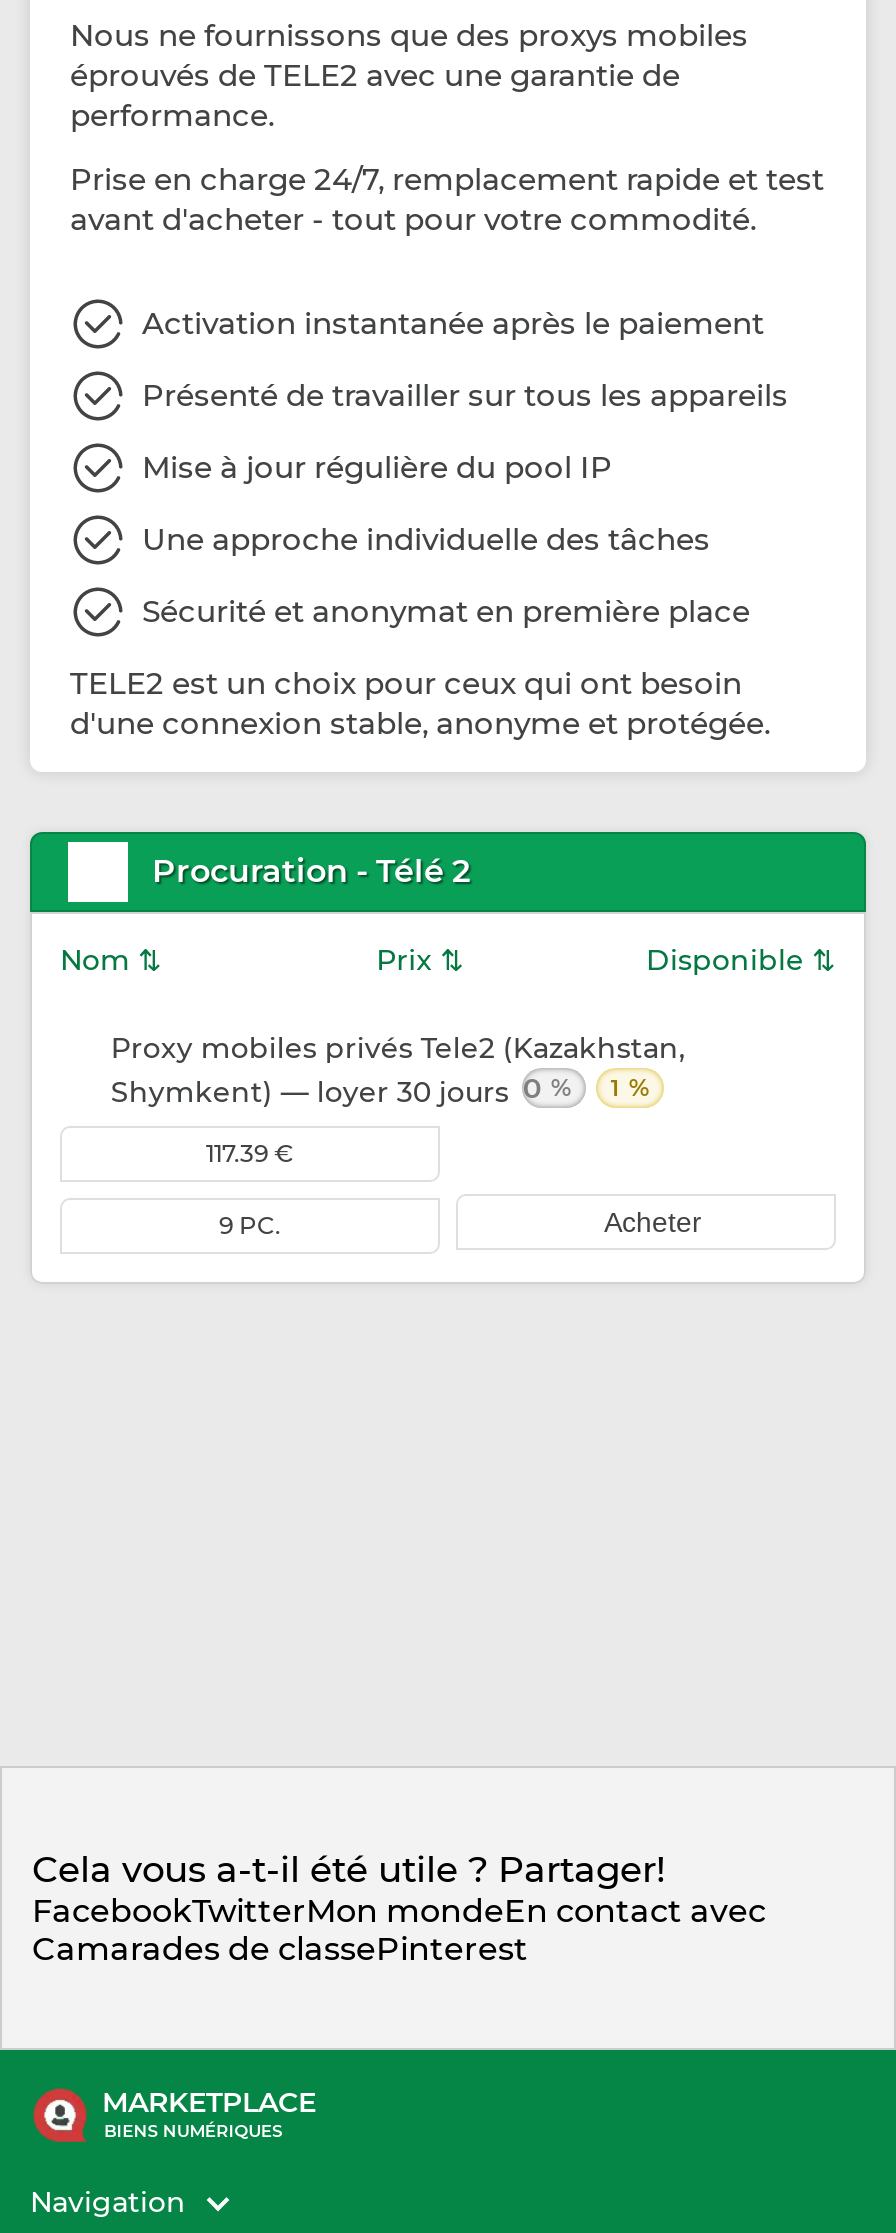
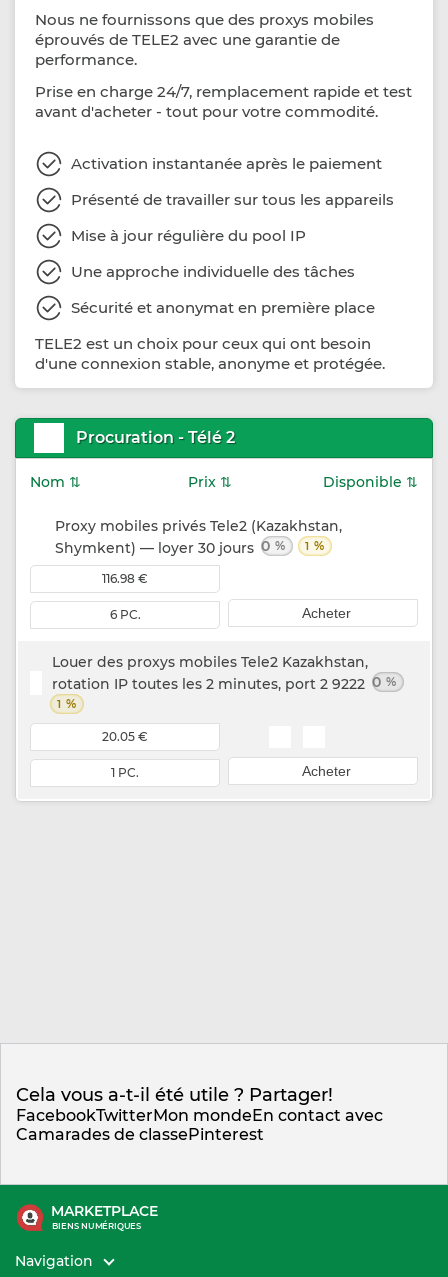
[206,1138,294,1240] 117.39 € | 9 PC. -> [52,571,396,780] 116.98 € | 6 PC. | Acheter | Louer des proxys mobiles Tele2 Kazakhstan, | rotation IP toutes les 2 minutes, port 2 9222 0 % | 1 % | 20.05 € | 1 PC.

